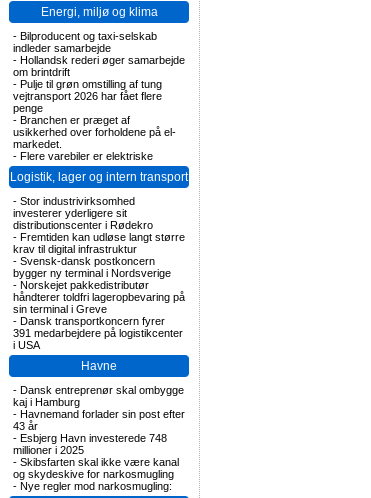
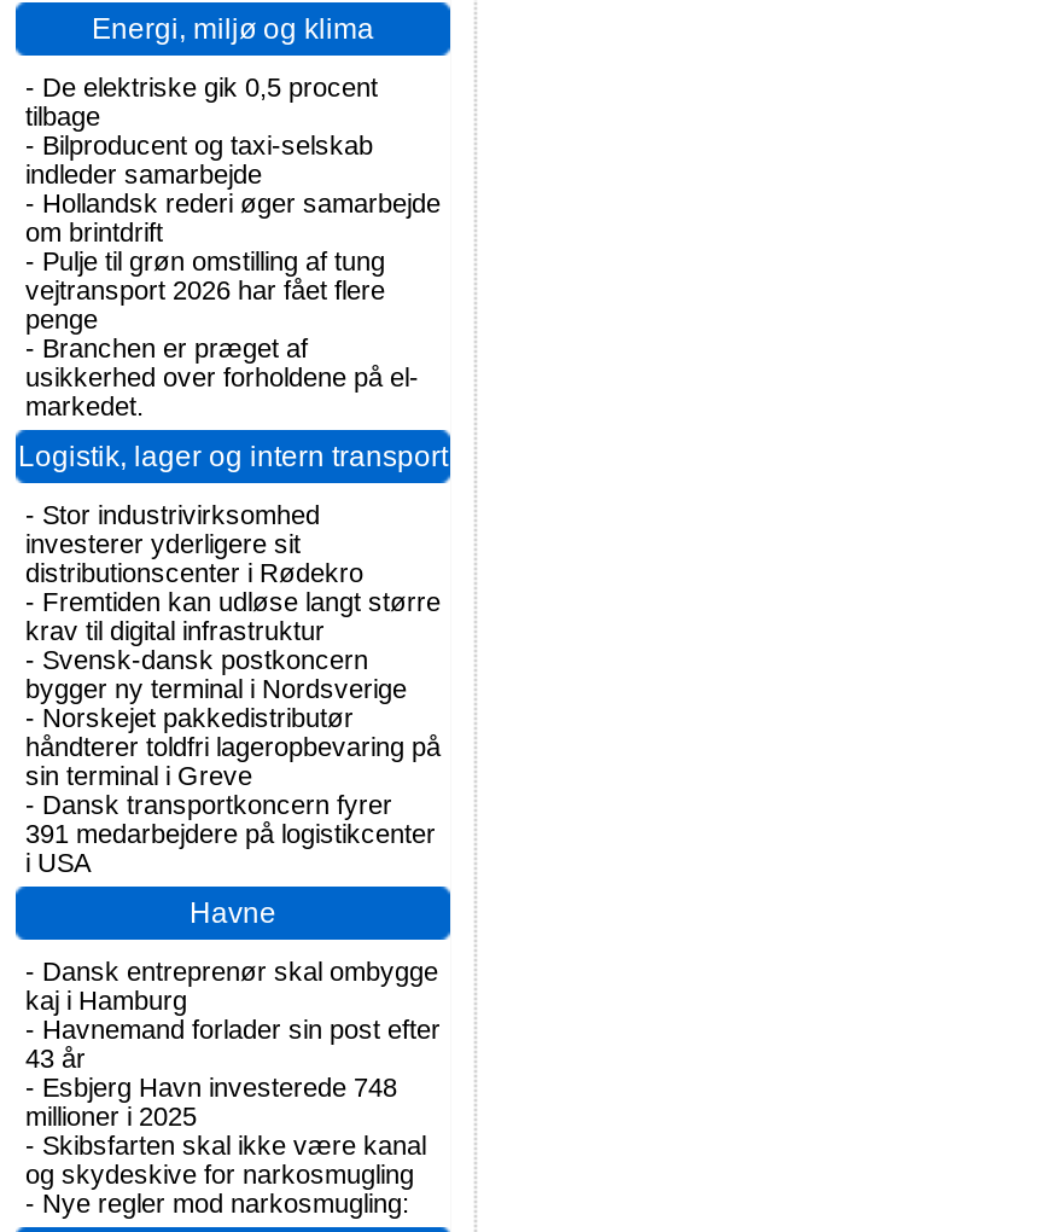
none -> [25,72,378,130] - De elektriske gik 0,5 procent | tilbage
[13,150,153,162] - Flere varebiler er elektriske -> none

